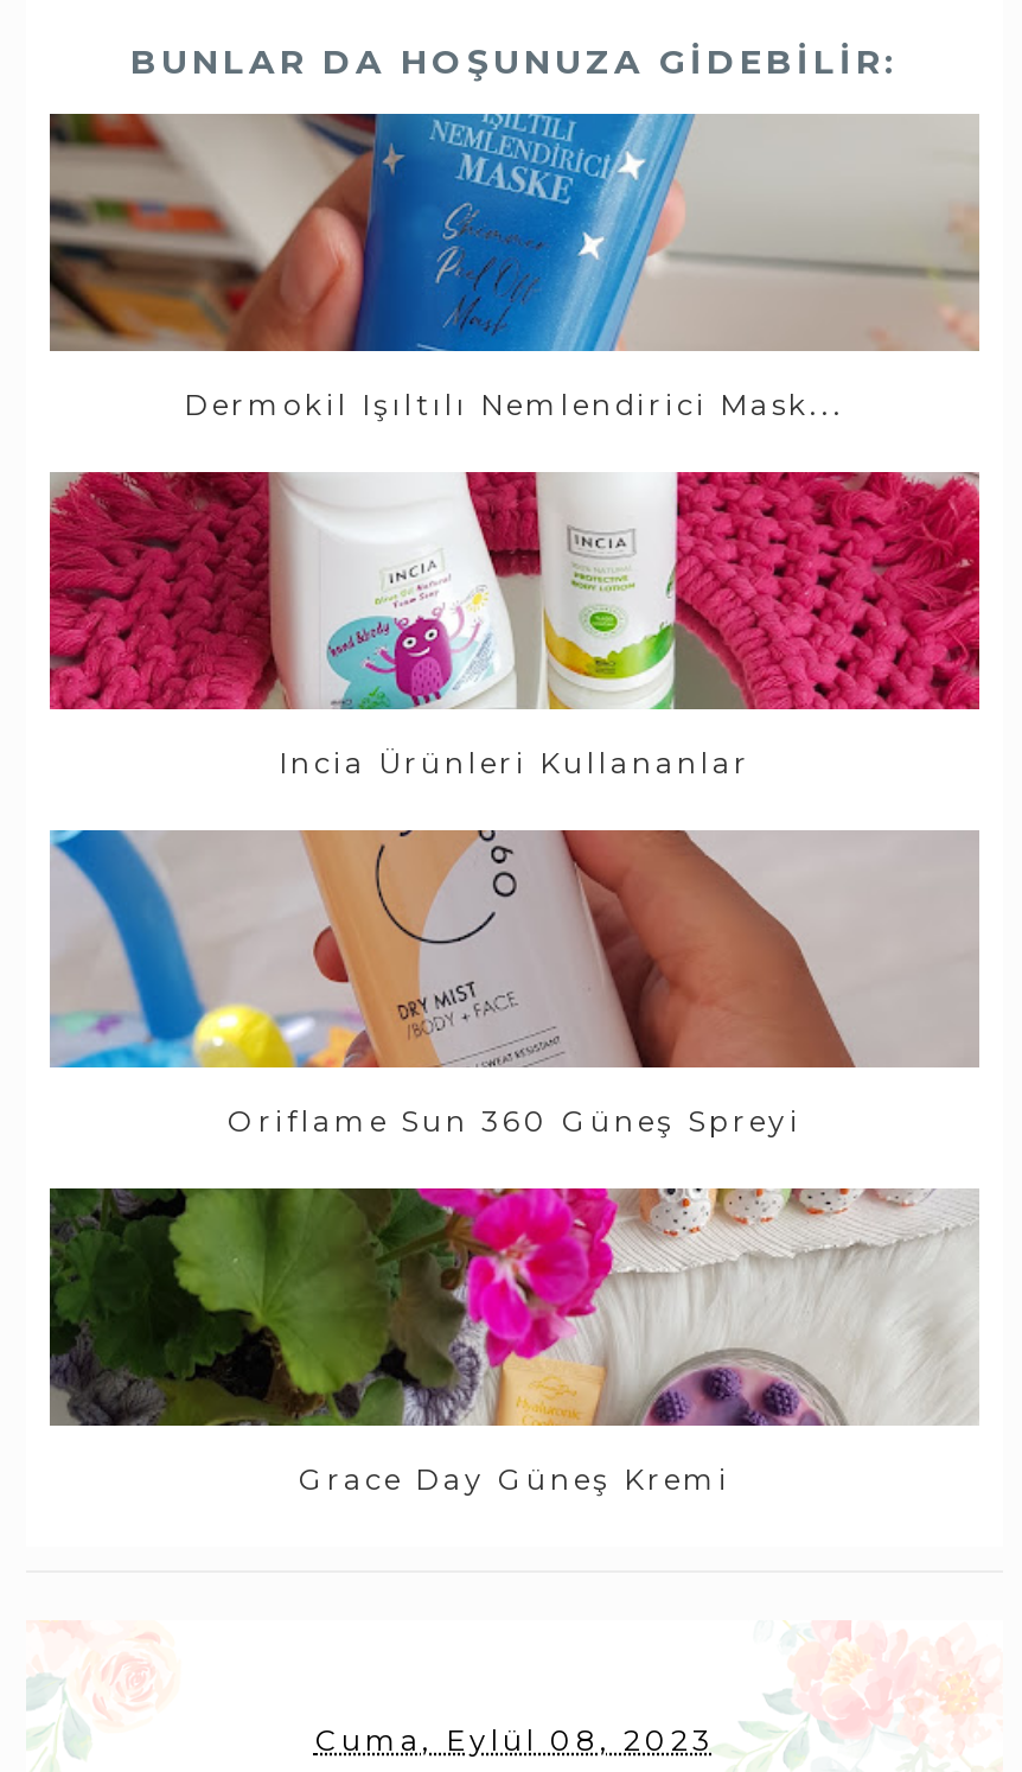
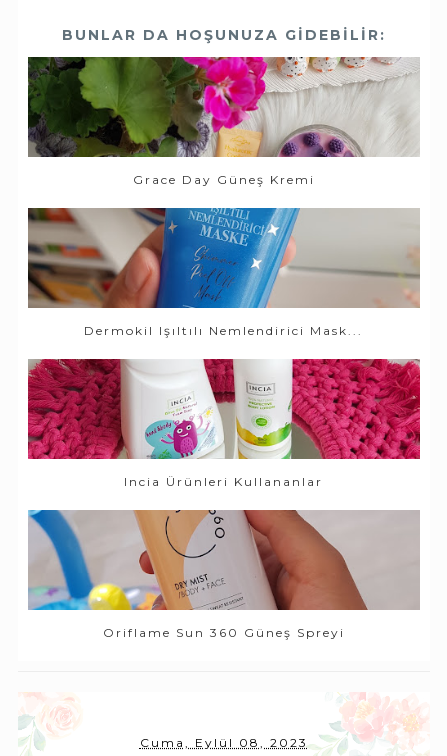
moved [45,109,845,1138] -> [26,206,363,640]: [image] | Dermokil Işıltılı Nemlendirici Mask... | Incia Ürünleri Kullananlar | Oriflame Sun 360 Güneş Spreyi
moved [47,1186,975,1496] -> [28,56,419,187]: [image] | Grace Day Güneş Kremi

